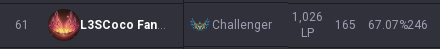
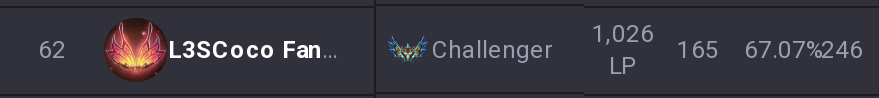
[15,18,29,32] 61 -> [38,36,66,64] 62

